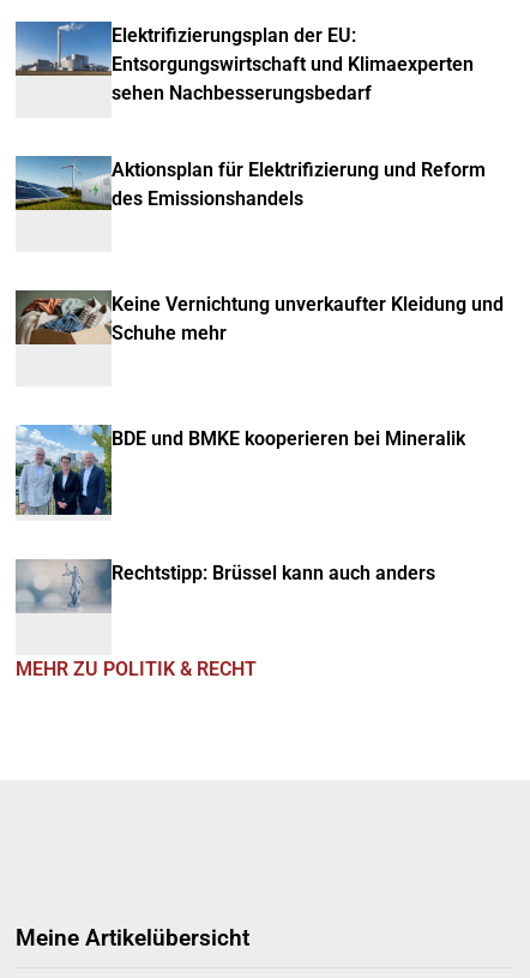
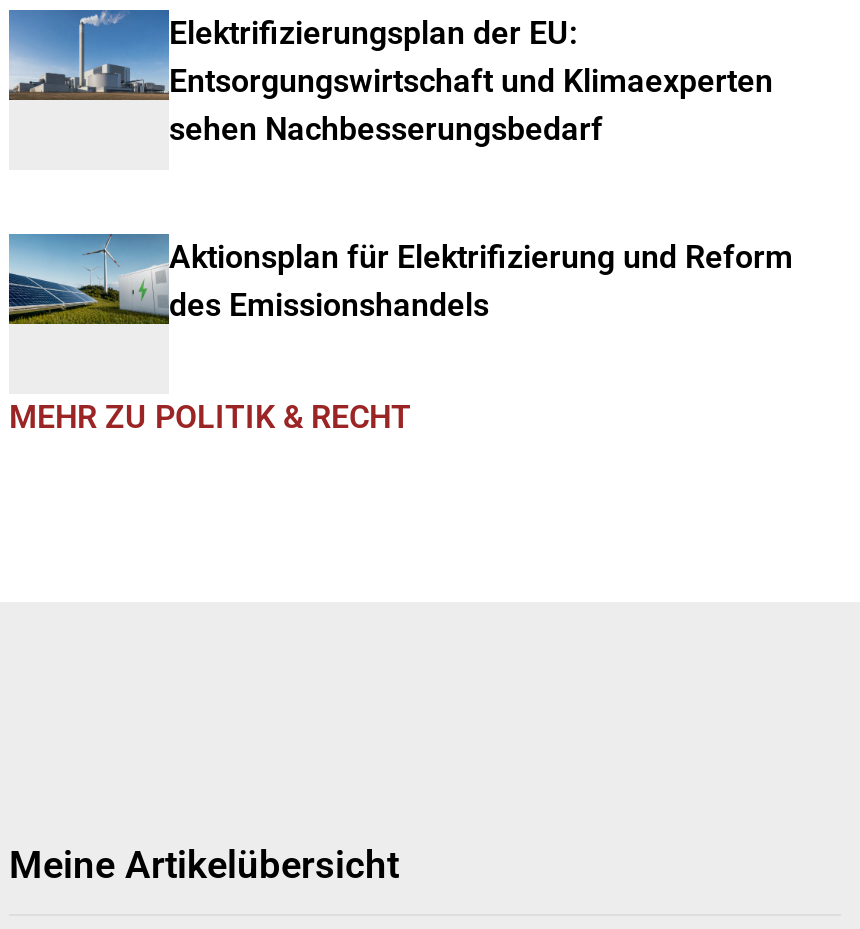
[14,289,504,347] [image] | Keine Vernichtung unverkaufter Kleidung und | Schuhe mehr -> none
[14,425,465,516] [image] | BDE und BMKE kooperieren bei Mineralik -> none
[16,559,435,613] [image] | Rechtstipp: Brüssel kann auch anders -> none

